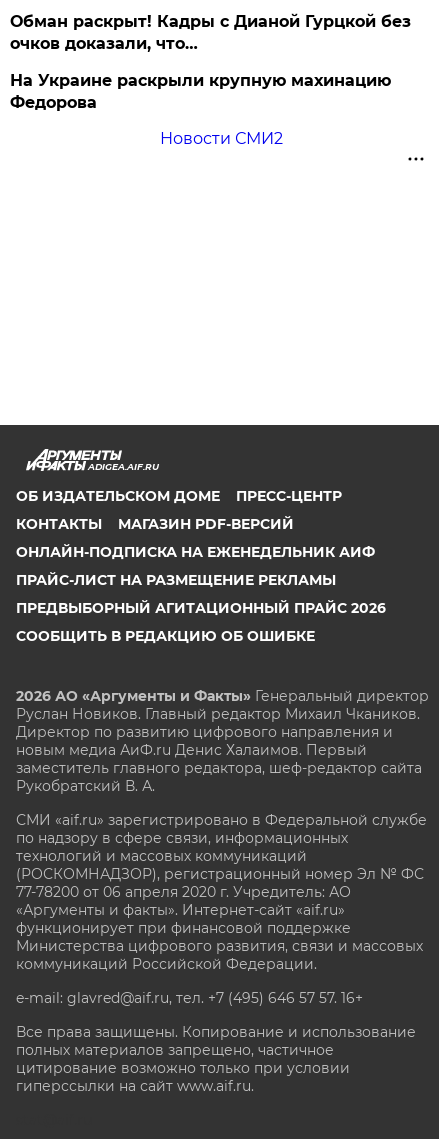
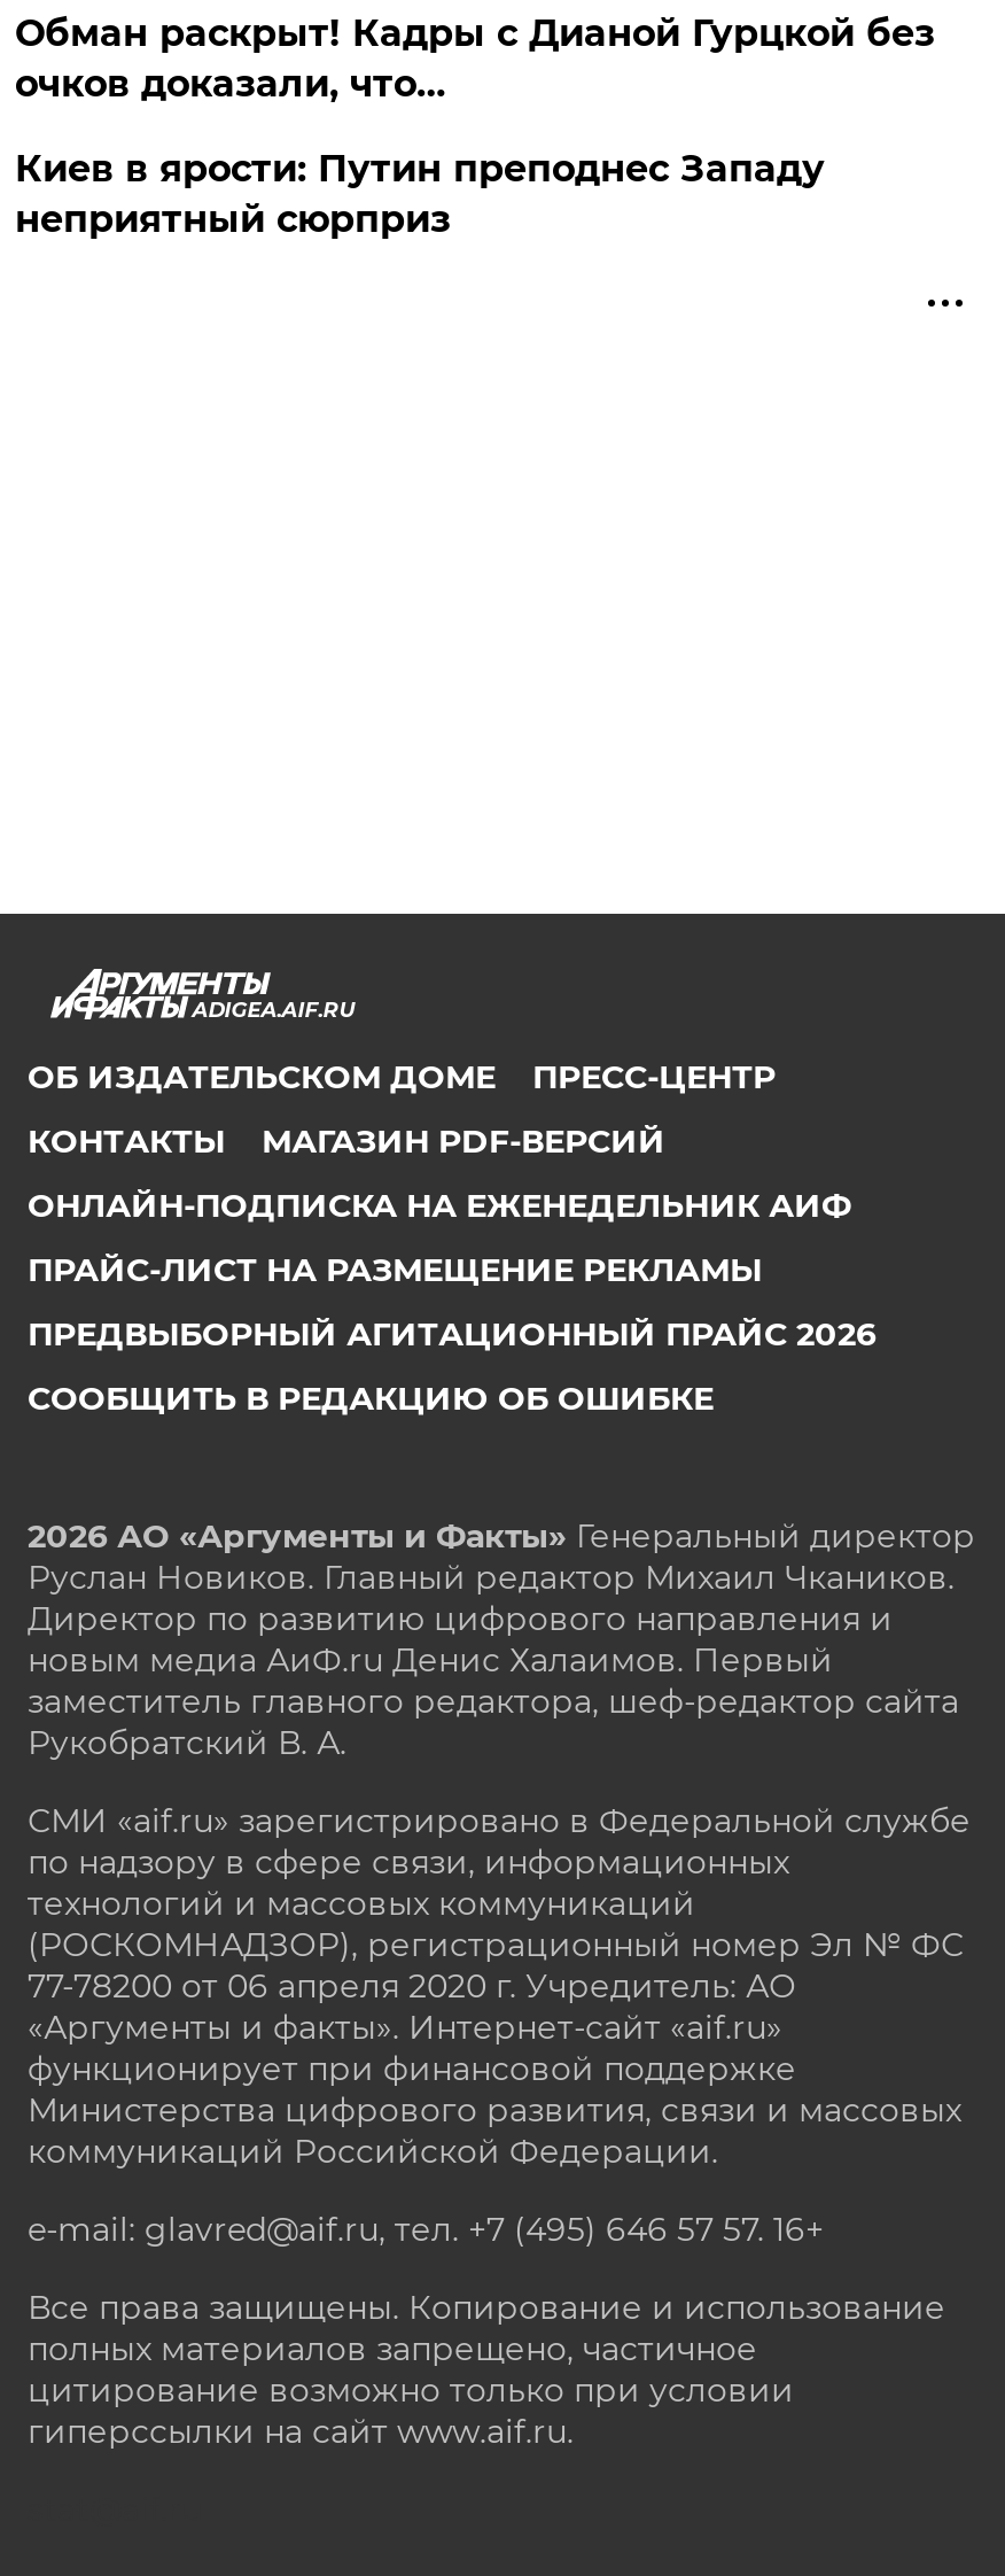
[10,71,391,148] На Украине раскрыли крупную махинацию | Федорова | Новости СМИ2 -> [15,147,825,241] Киев в ярости: Путин преподнес Западу | неприятный сюрприз

